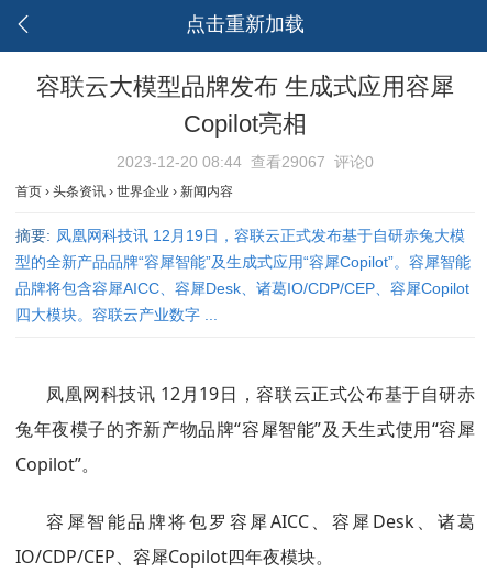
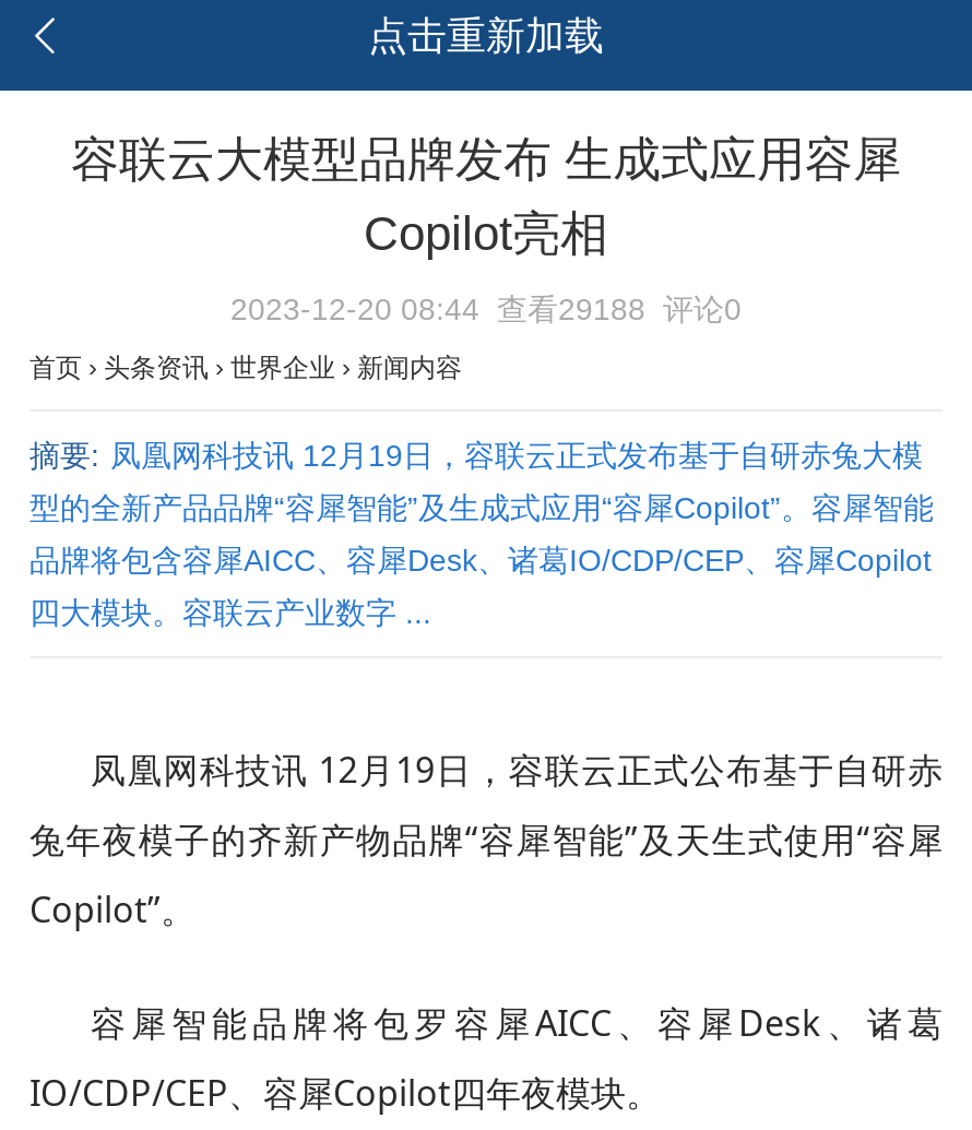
[117,153,374,170] 2023-12-20 08:44 查看29067 评论0 -> [230,292,742,326] 2023-12-20 08:44 查看29188 评论0

